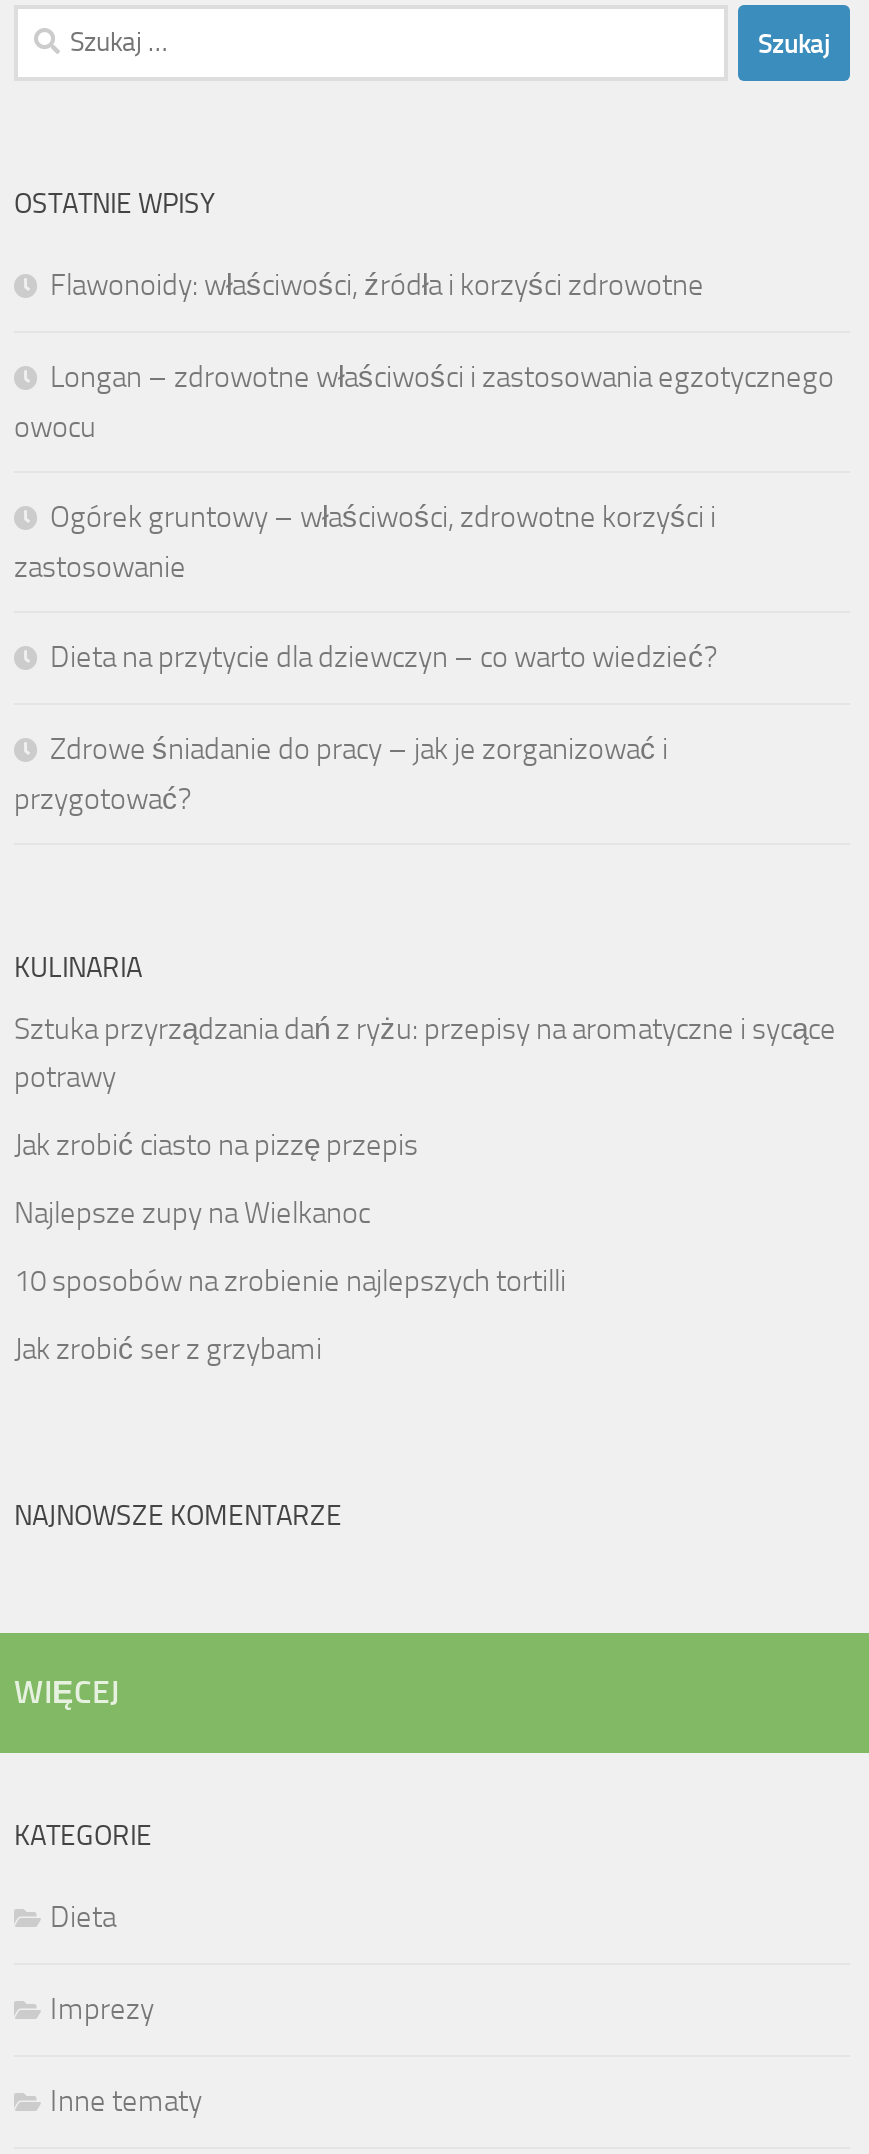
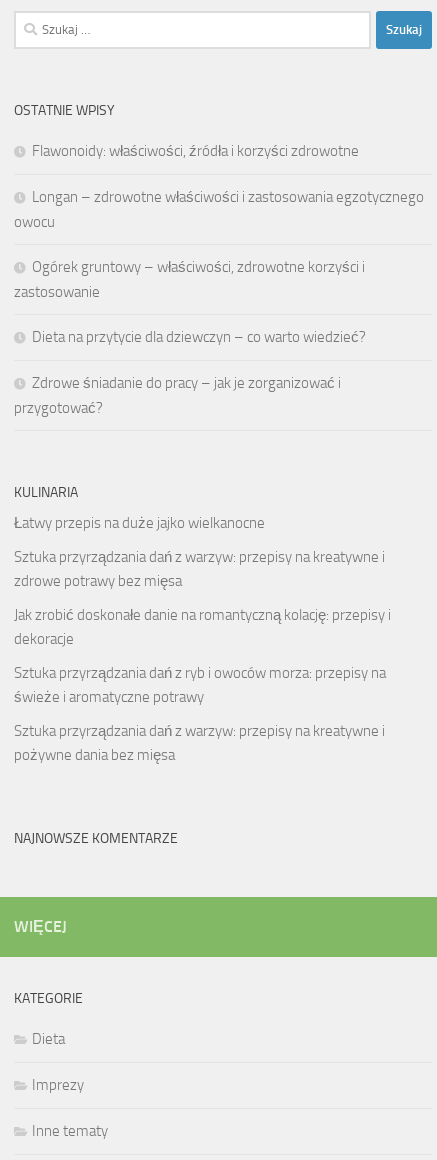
[14,1012,836,1096] Sztuka przyrządzania dań z ryżu: przepisy na aromatyczne i sycące | potrawy -> [14,514,265,532] Łatwy przepis na duże jajko wielkanocne
[14,1128,418,1164] Jak zrobić ciasto na pizzę przepis -> [14,548,385,590] Sztuka przyrządzania dań z warzyw: przepisy na kreatywne i | zdrowe potrawy bez mięsa
[14,1196,370,1232] Najlepsze zupy na Wielkanoc -> [14,606,391,648] Jak zrobić doskonałe danie na romantyczną kolację: przepisy i | dekoracje
[14,1264,566,1300] 10 sposobów na zrobienie najlepszych tortilli -> [14,664,386,706] Sztuka przyrządzania dań z ryb i owoców morza: przepisy na | świeże i aromatyczne potrawy
[14,1332,322,1368] Jak zrobić ser z grzybami -> [14,722,385,764] Sztuka przyrządzania dań z warzyw: przepisy na kreatywne i | pożywne dania bez mięsa

